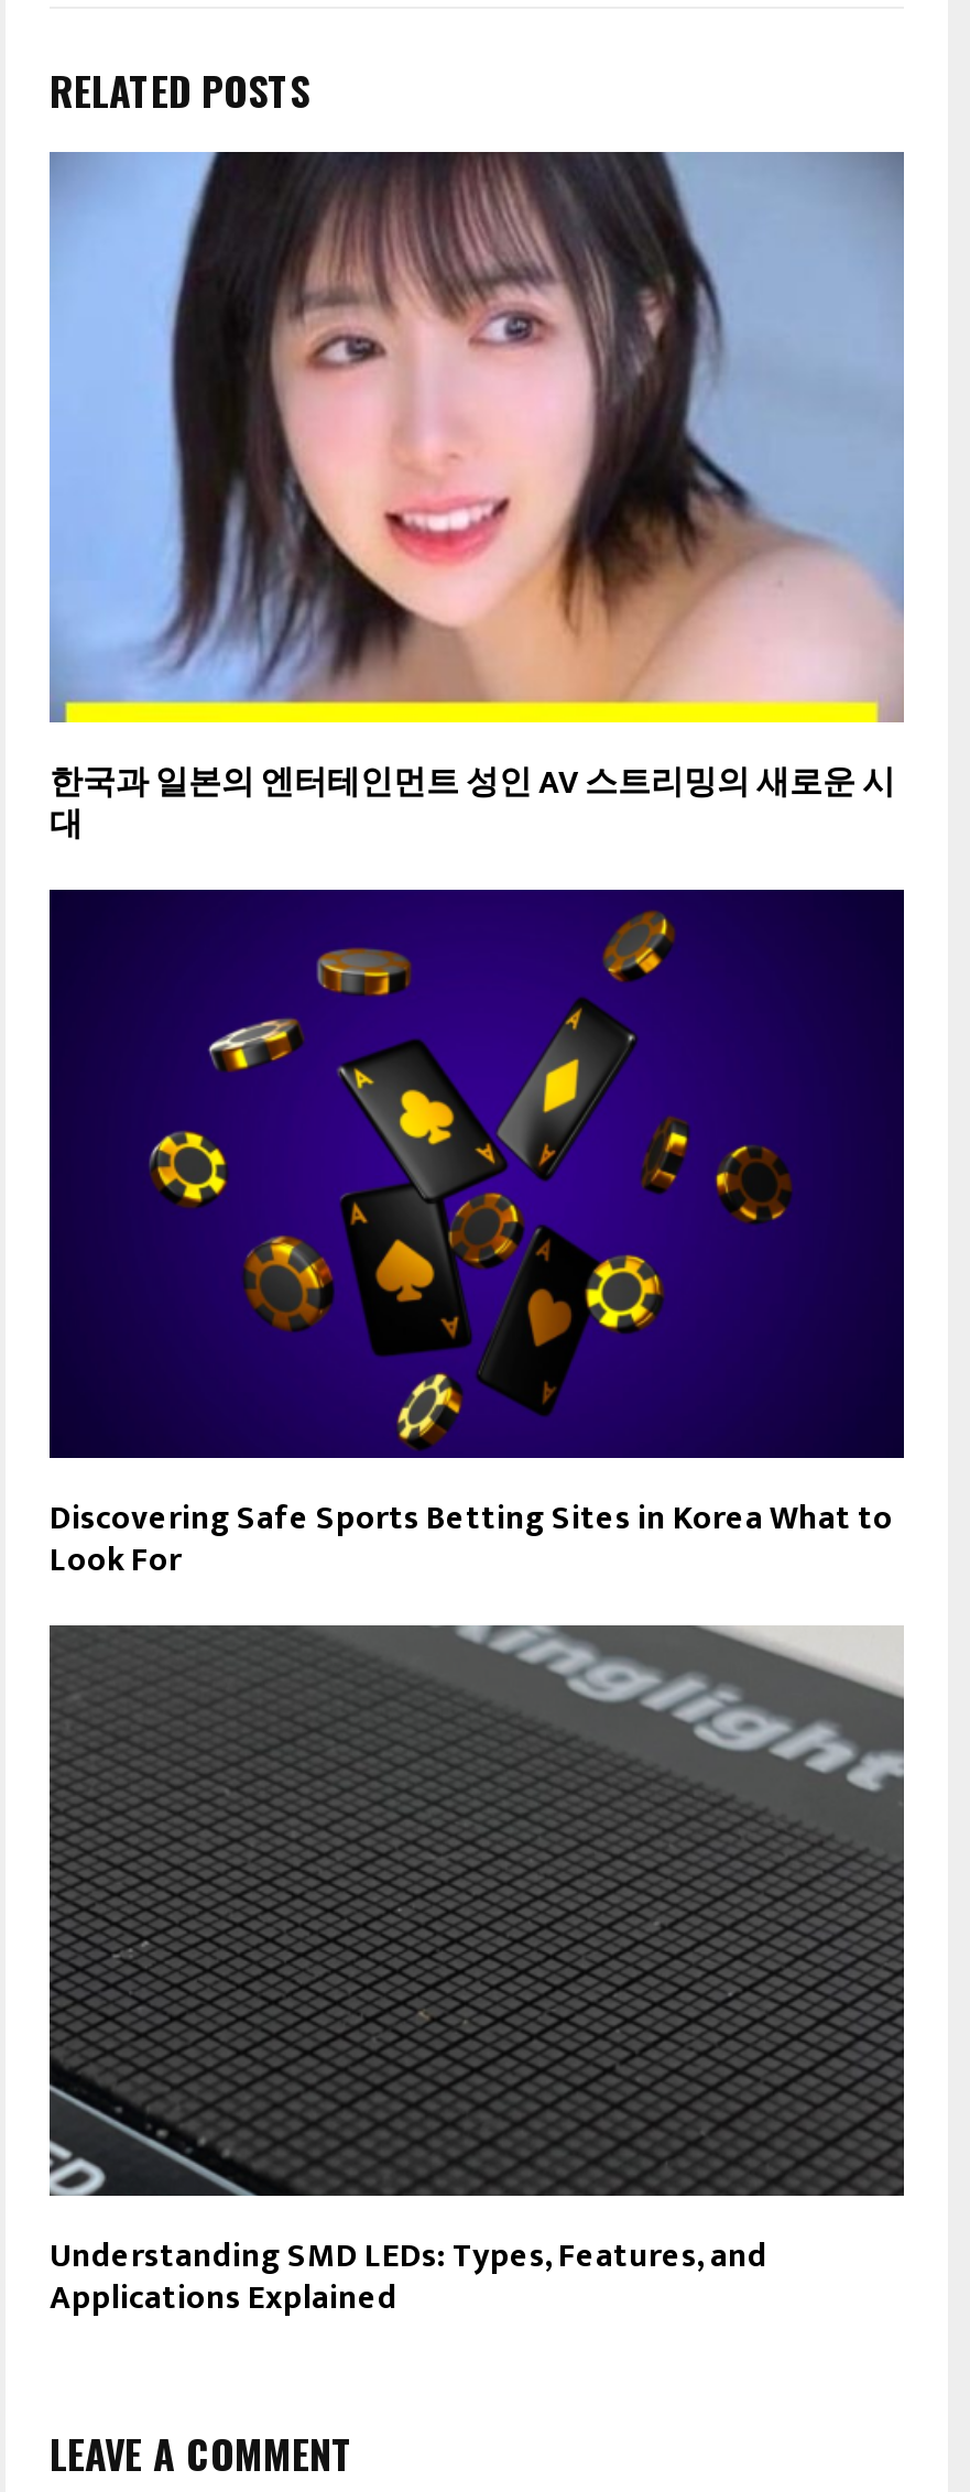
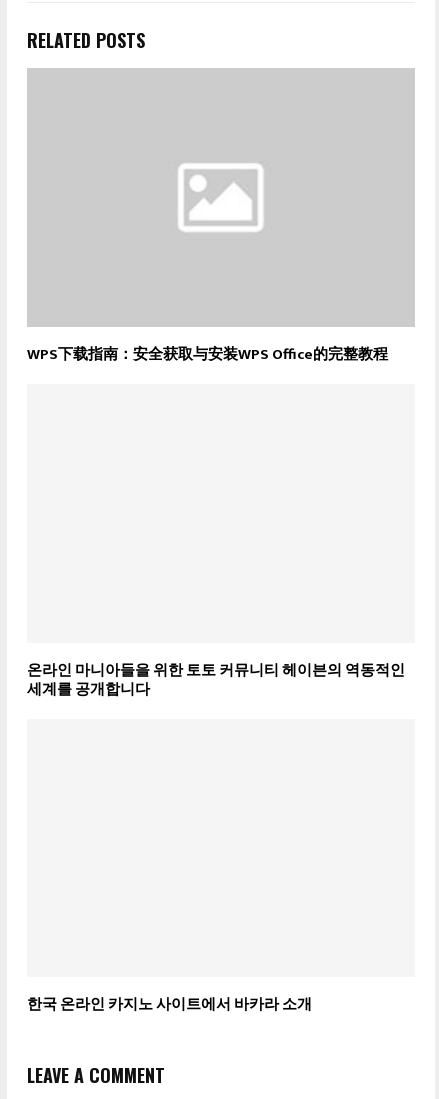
[50,150,904,725] [image] -> none
[50,755,895,852] 한국과 일본의 엔터테인먼트 성인 AV 스트리밍의 새로운 시 | 대 -> [27,342,388,367] WPS下载指南：安全获取与安装WPS Office的完整教程
[47,888,906,1434] [image] -> none
[50,1492,893,1589] Discovering Safe Sports Betting Sites in Korea What to | Look For -> [27,658,405,702] 온라인 마니아들을 위한 토토 커뮤니티 헤이븐의 역동적인 | 세계를 공개합니다
[47,1623,906,2198] [image] -> none
[50,2229,767,2326] Understanding SMD LEDs: Types, Features, and | Applications Explained -> [27,992,312,1017] 한국 온라인 카지노 사이트에서 바카라 소개

